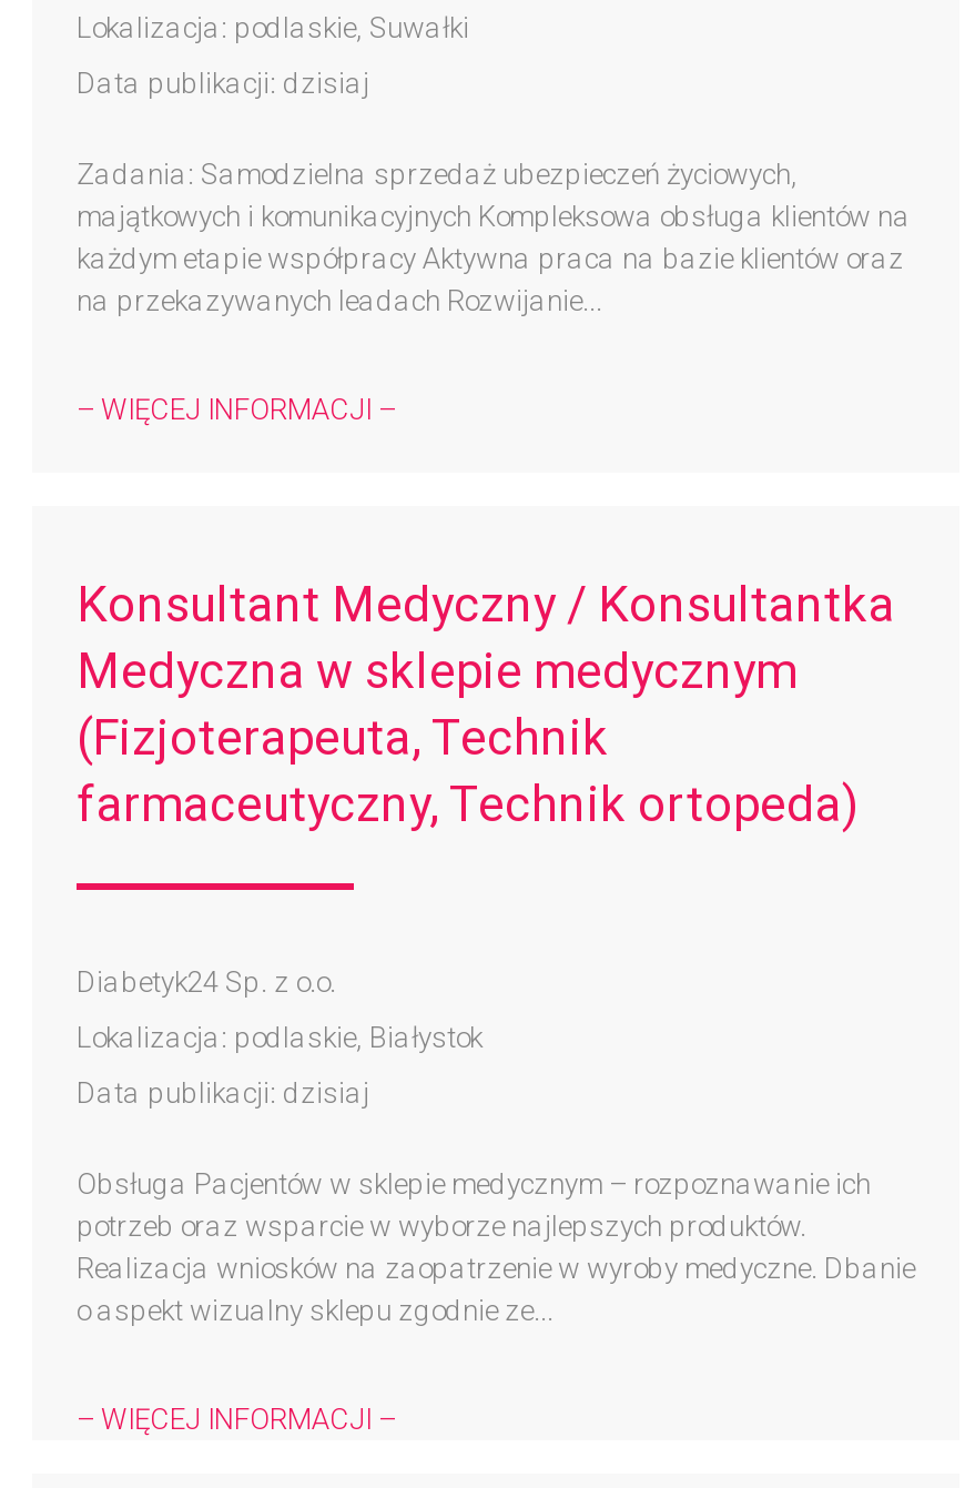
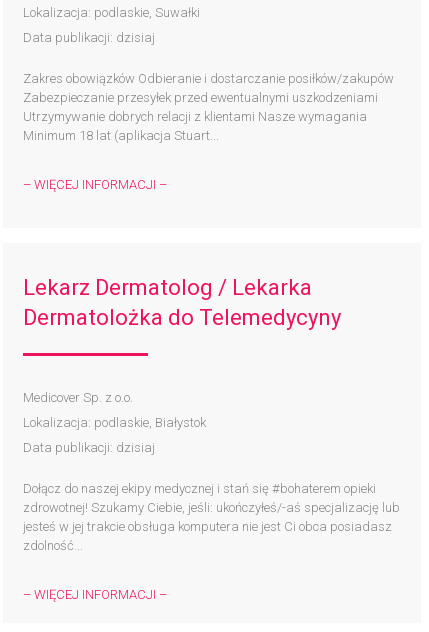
[77,158,911,317] Zadania: Samodzielna sprzedaż ubezpieczeń życiowych, | majątkowych i komunikacyjnych Kompleksowa obsługa klientów na | każdym etapie współpracy Aktywna praca na bazie klientów oraz | na przekazywanych leadach Rozwijanie... -> [23,71,394,143] Zakres obowiązków Odbieranie i dostarczanie posiłków/zakupów | Zabezpieczanie przesyłek przed ewentualnymi uszkodzeniami | Utrzymywanie dobrych relacji z klientami Nasze wymagania | Minimum 18 lat (aplikacja Stuart...
[77,577,895,832] Konsultant Medyczny / Konsultantka | Medyczna w sklepie medycznym | (Fizjoterapeuta, Technik | farmaceutyczny, Technik ortopeda) -> [23,275,341,330] Lekarz Dermatolog / Lekarka | Dermatolożka do Telemedycyny
[77,965,336,999] Diabetyk24 Sp. z o.o. -> [23,390,133,405] Medicover Sp. z o.o.
[77,1167,915,1327] Obsługa Pacjentów w sklepie medycznym – rozpoznawanie ich | potrzeb oraz wsparcie w wyborze najlepszych produktów. | Realizacja wniosków na zaopatrzenie w wyroby medyczne. Dbanie | o aspekt wizualny sklepu zgodnie ze... -> [23,481,400,553] Dołącz do naszej ekipy medycznej i stań się #bohaterem opieki | zdrowotnej! Szukamy Ciebie, jeśli: ukończyłeś/-aś specjalizację lub | jesteś w jej trakcie obsługa komputera nie jest Ci obca posiadasz | zdolność...

